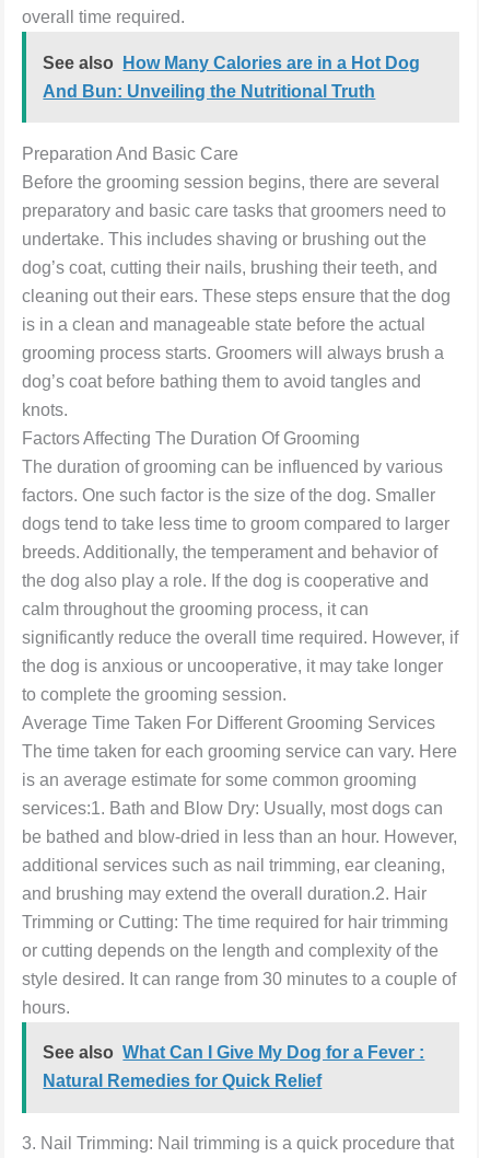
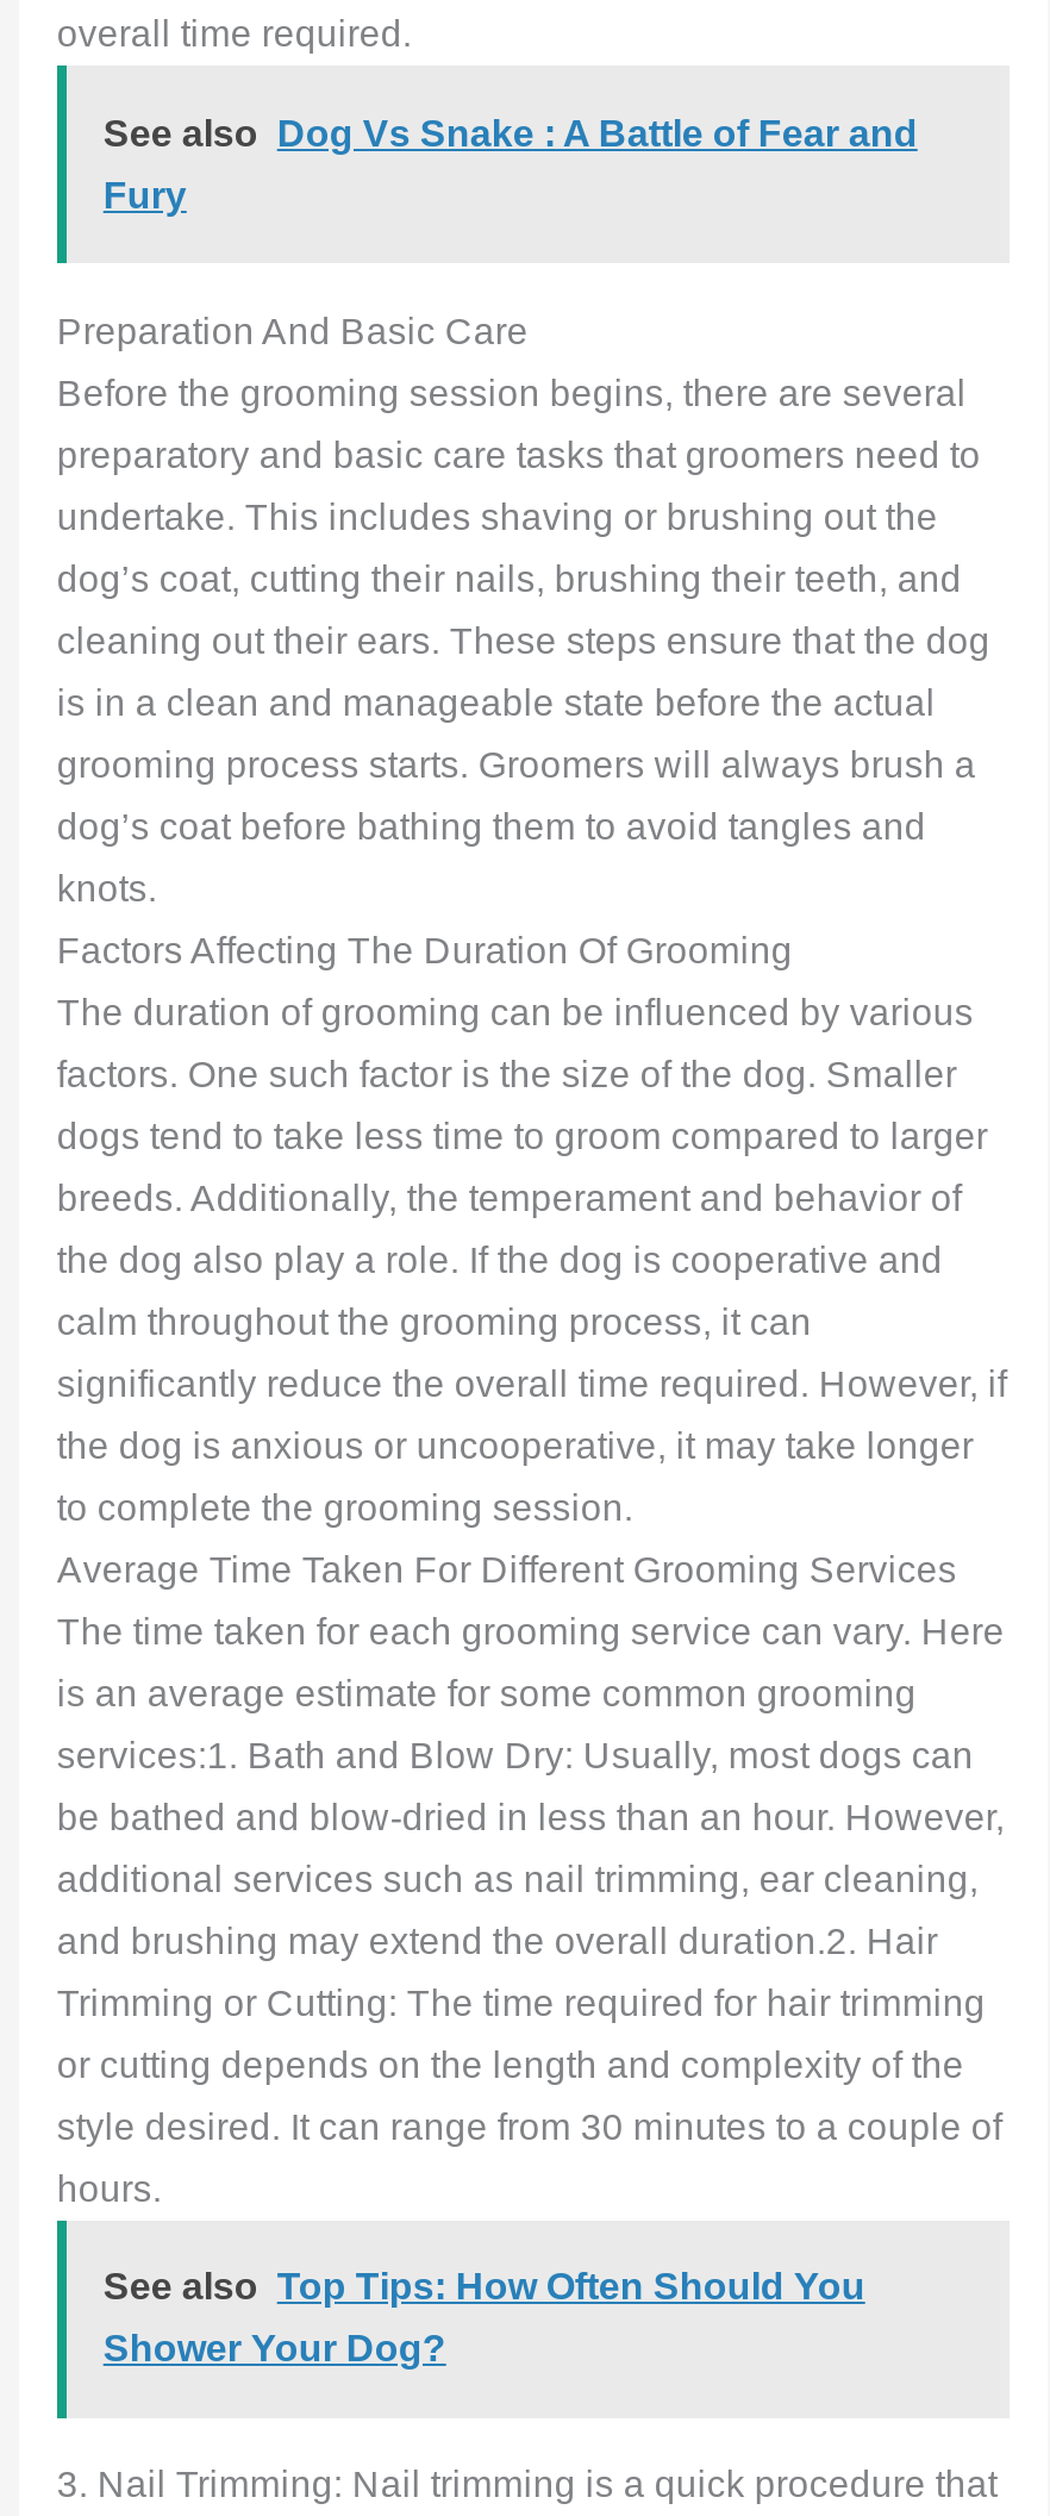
[43,53,420,72] See also How Many Calories are in a Hot Dog -> [103,112,918,153] See also Dog Vs Snake : A Battle of Fear and
[43,82,376,100] And Bun: Unveiling the Nutritional Truth -> [103,174,187,215] Fury
[43,1043,425,1062] See also What Can I Give My Dog for a Fever : -> [103,2266,865,2307] See also Top Tips: How Often Should You
[43,1072,322,1090] Natural Remedies for Quick Relief -> [103,2328,446,2369] Shower Your Dog?

